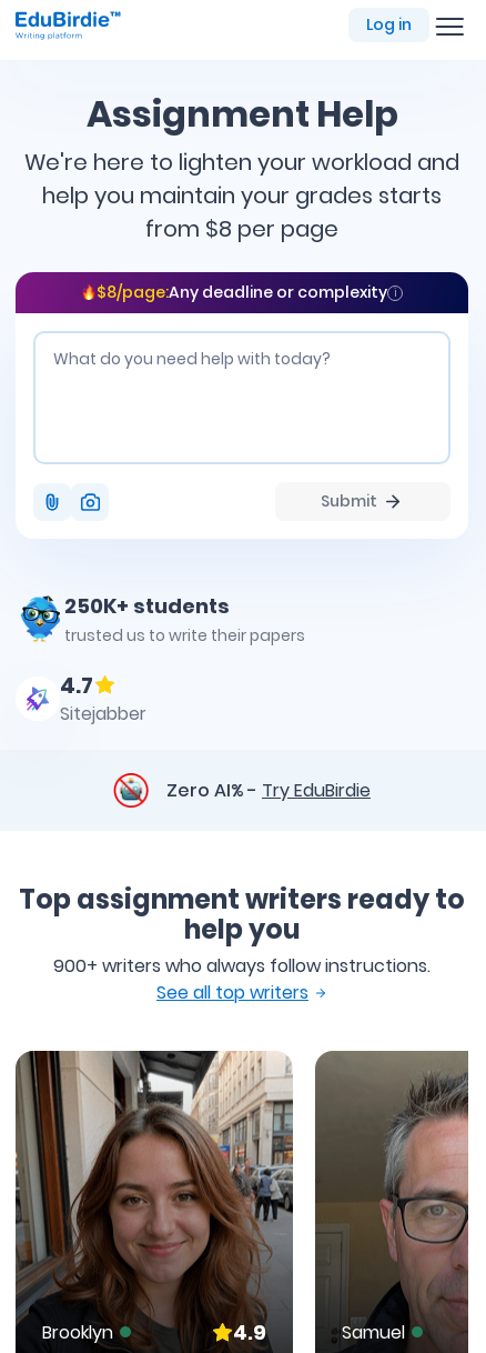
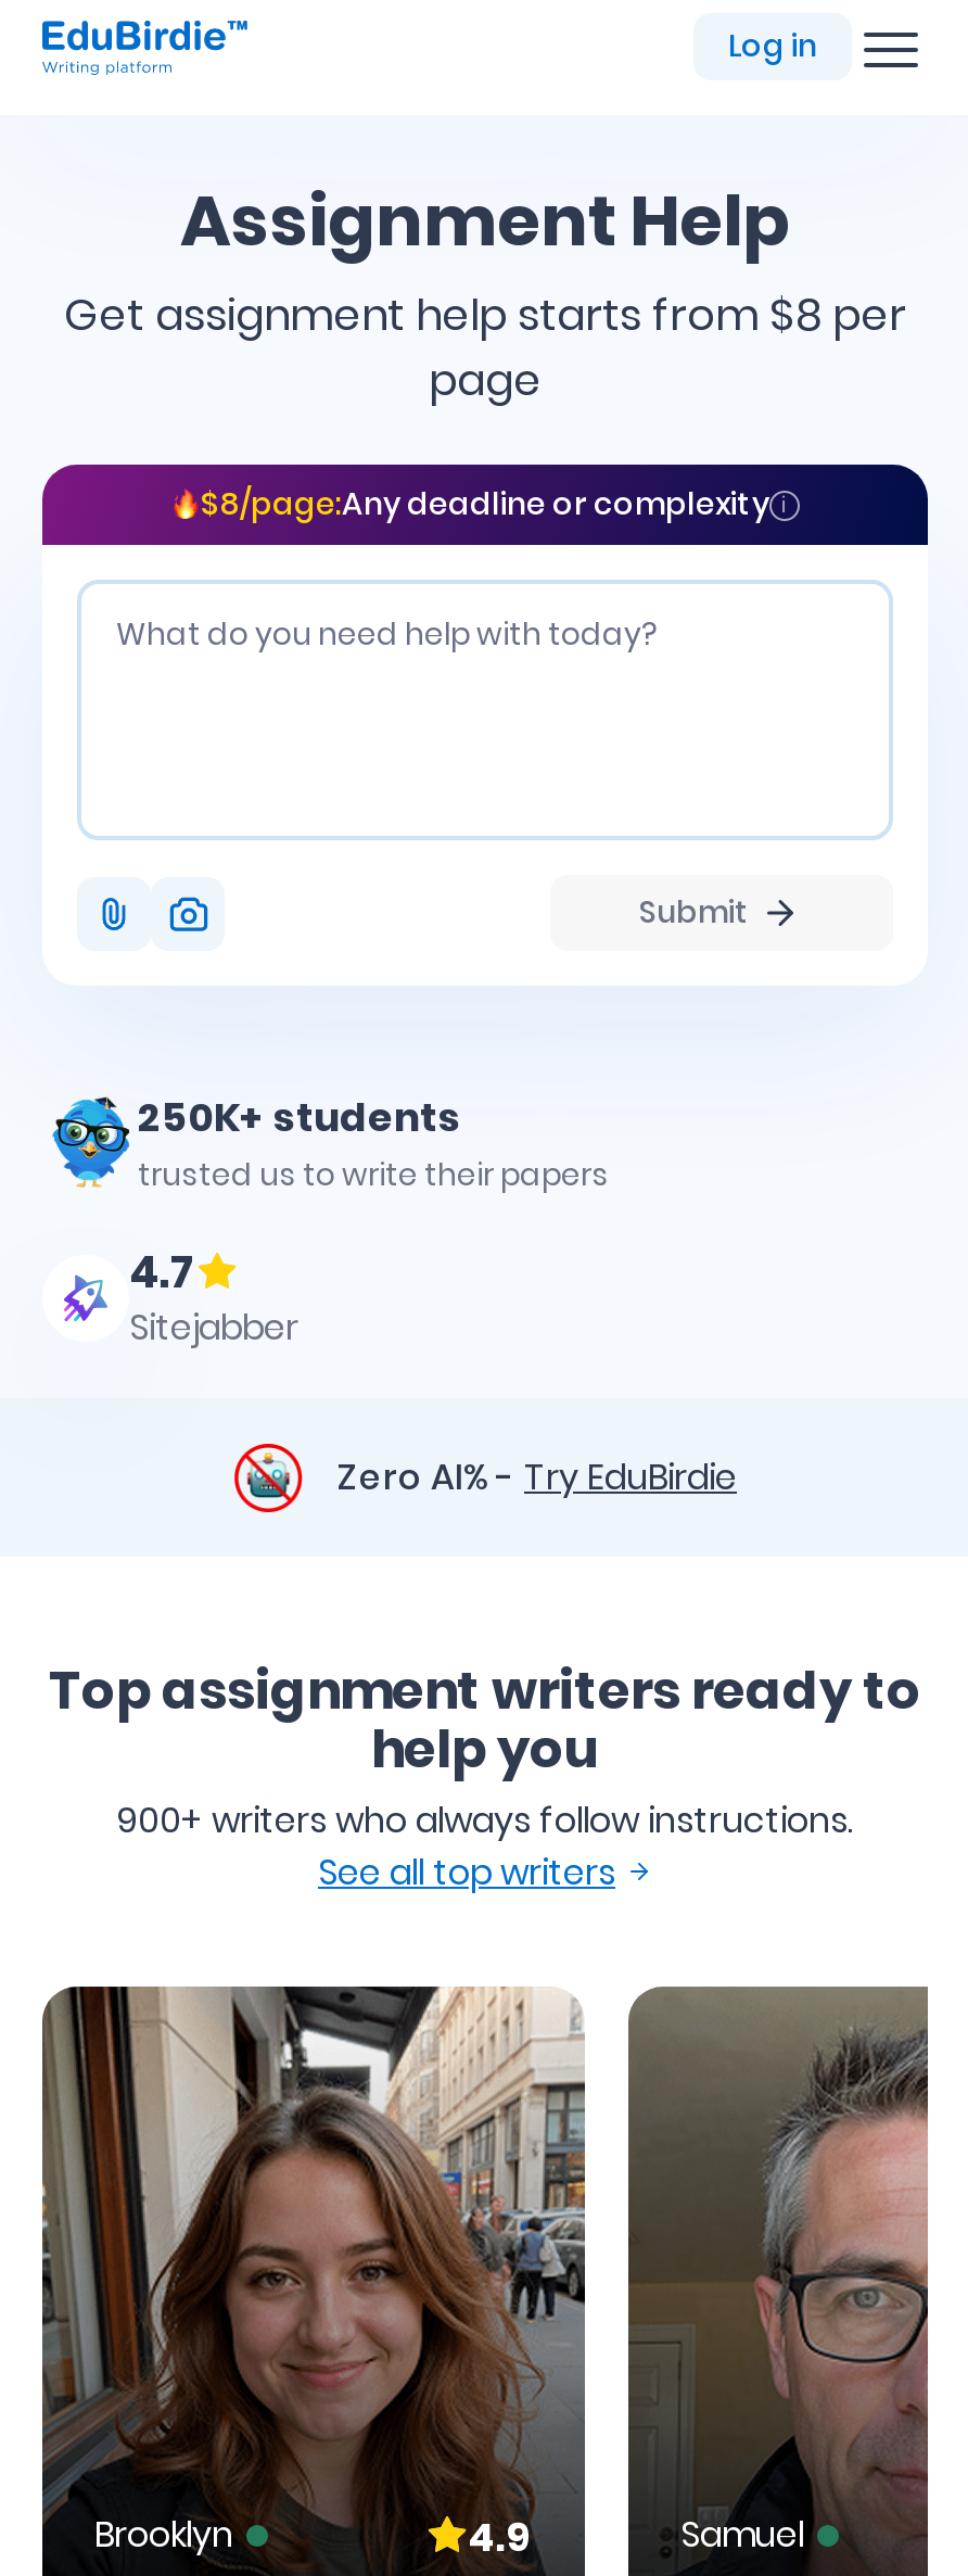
[24,147,459,244] We're here to lighten your workload and | help you maintain your grades starts | from $8 per page -> [64,284,906,410] Get assignment help starts from $8 per | page

